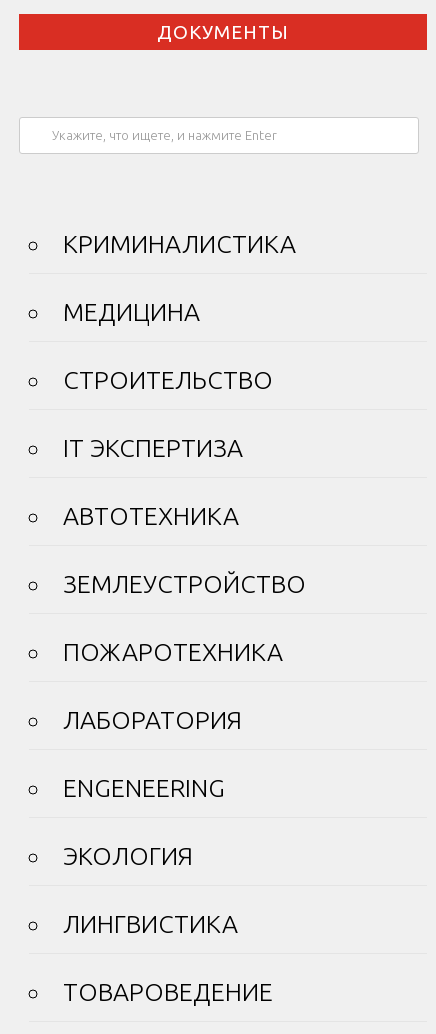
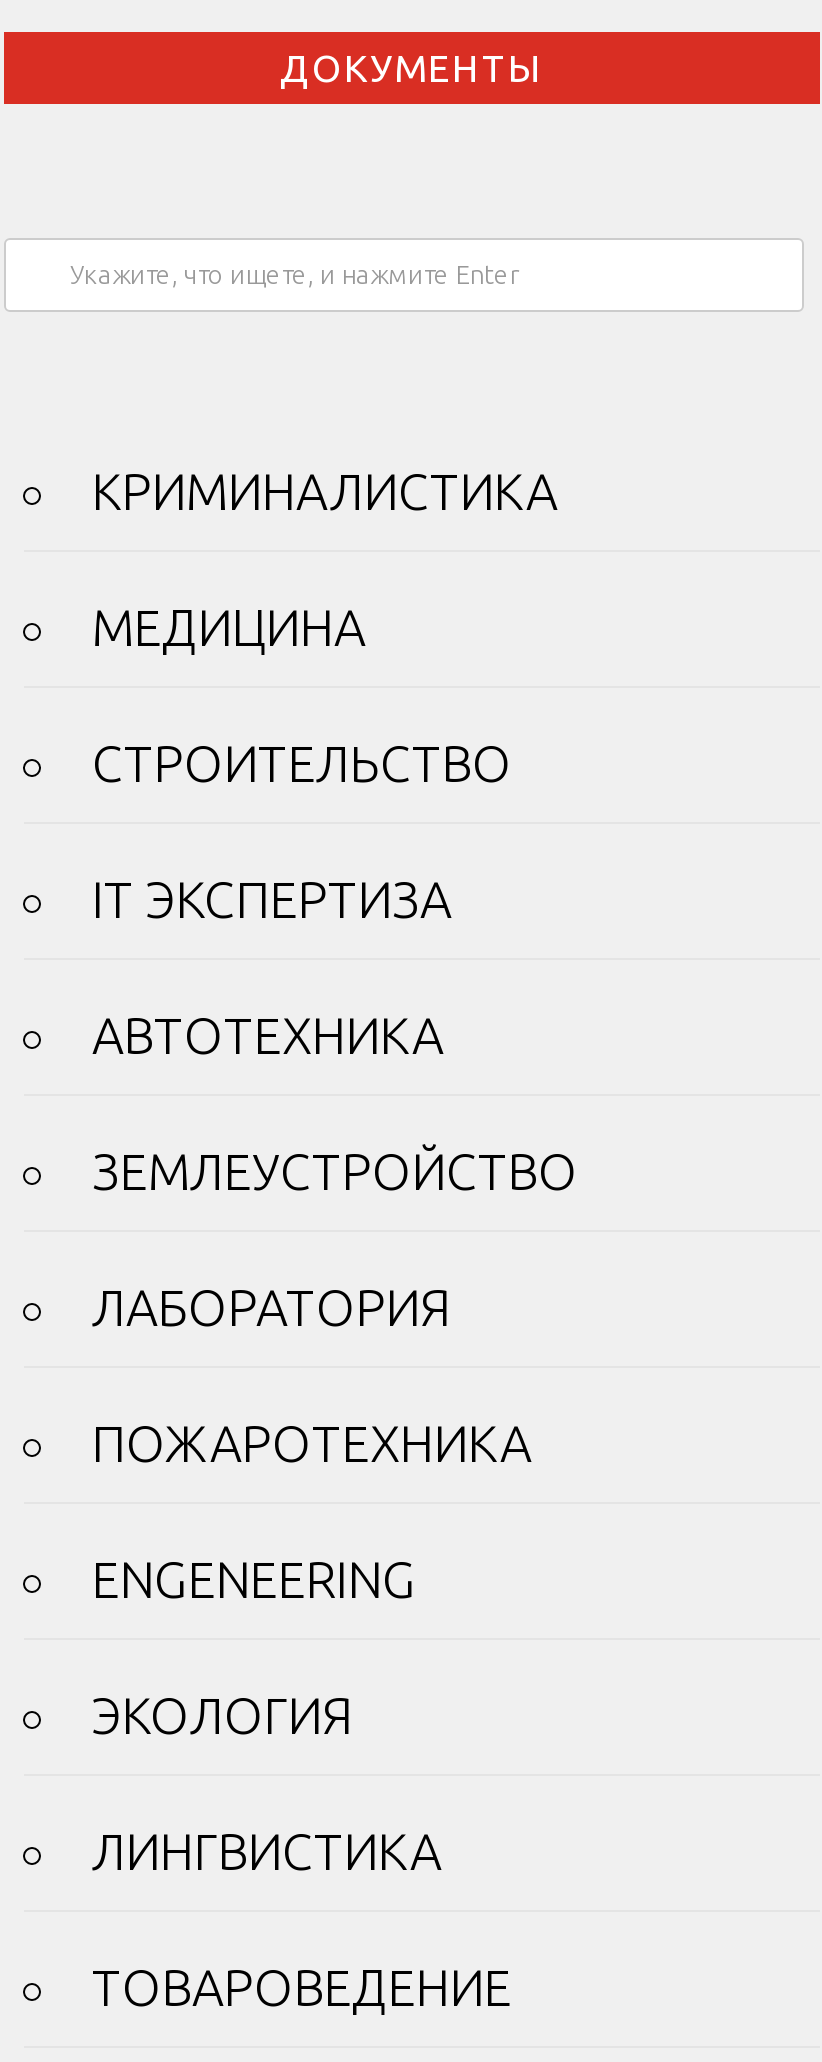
moved [63,638,283,666] -> [92,1417,532,1473]: ПОЖАРОТЕХНИКА
moved [63,706,242,734] -> [92,1281,450,1337]: ЛАБОРАТОРИЯ

